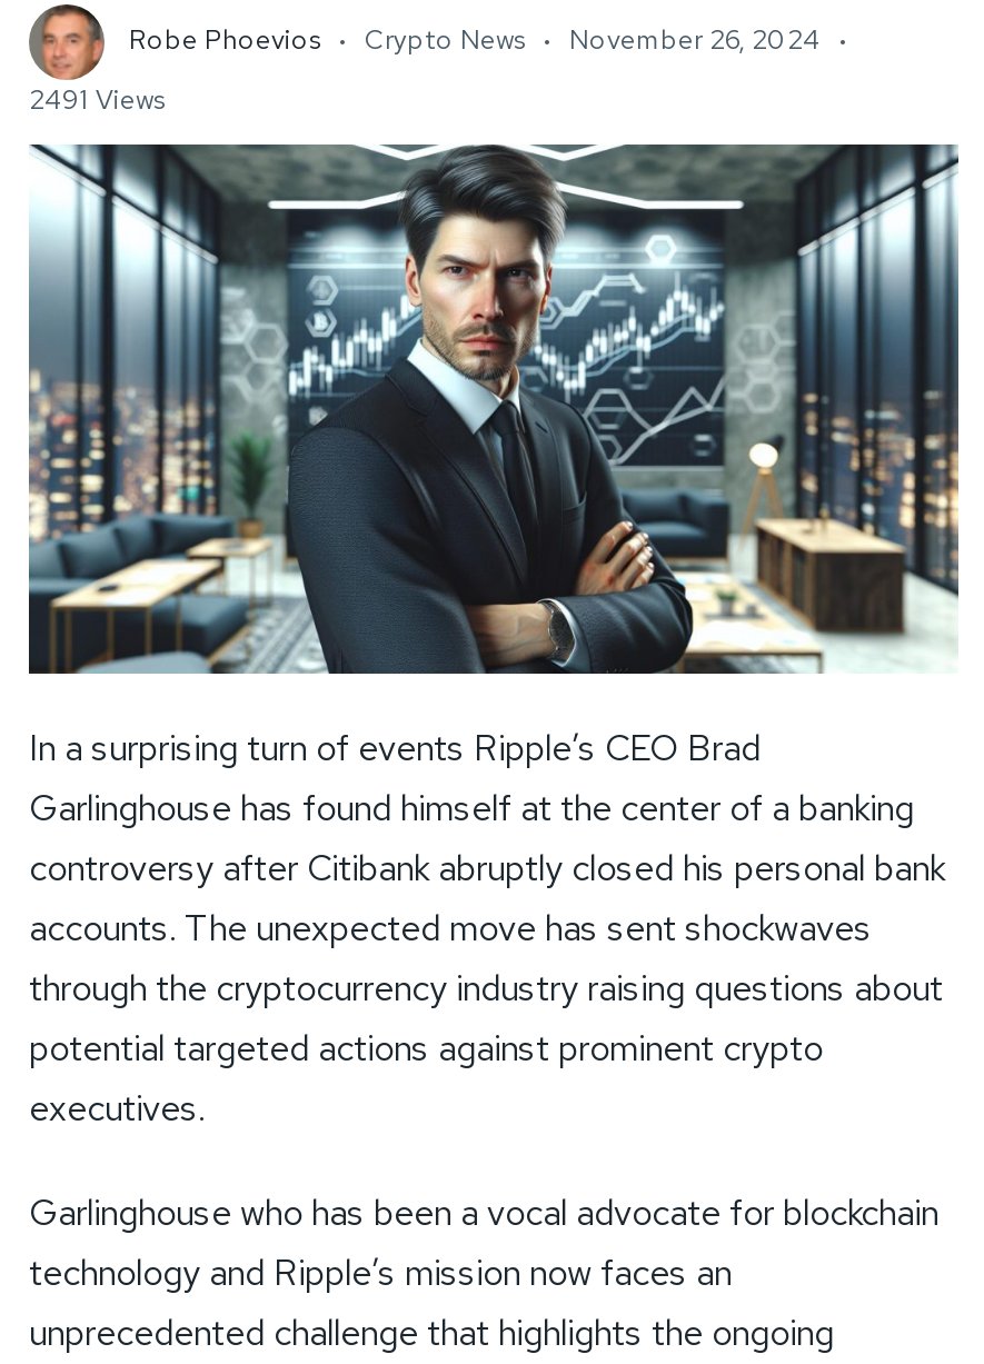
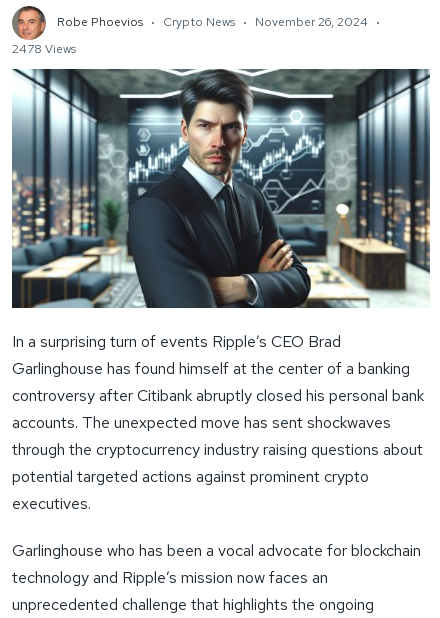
[29,81,165,117] 2491 Views -> [12,41,76,57] 2478 Views

